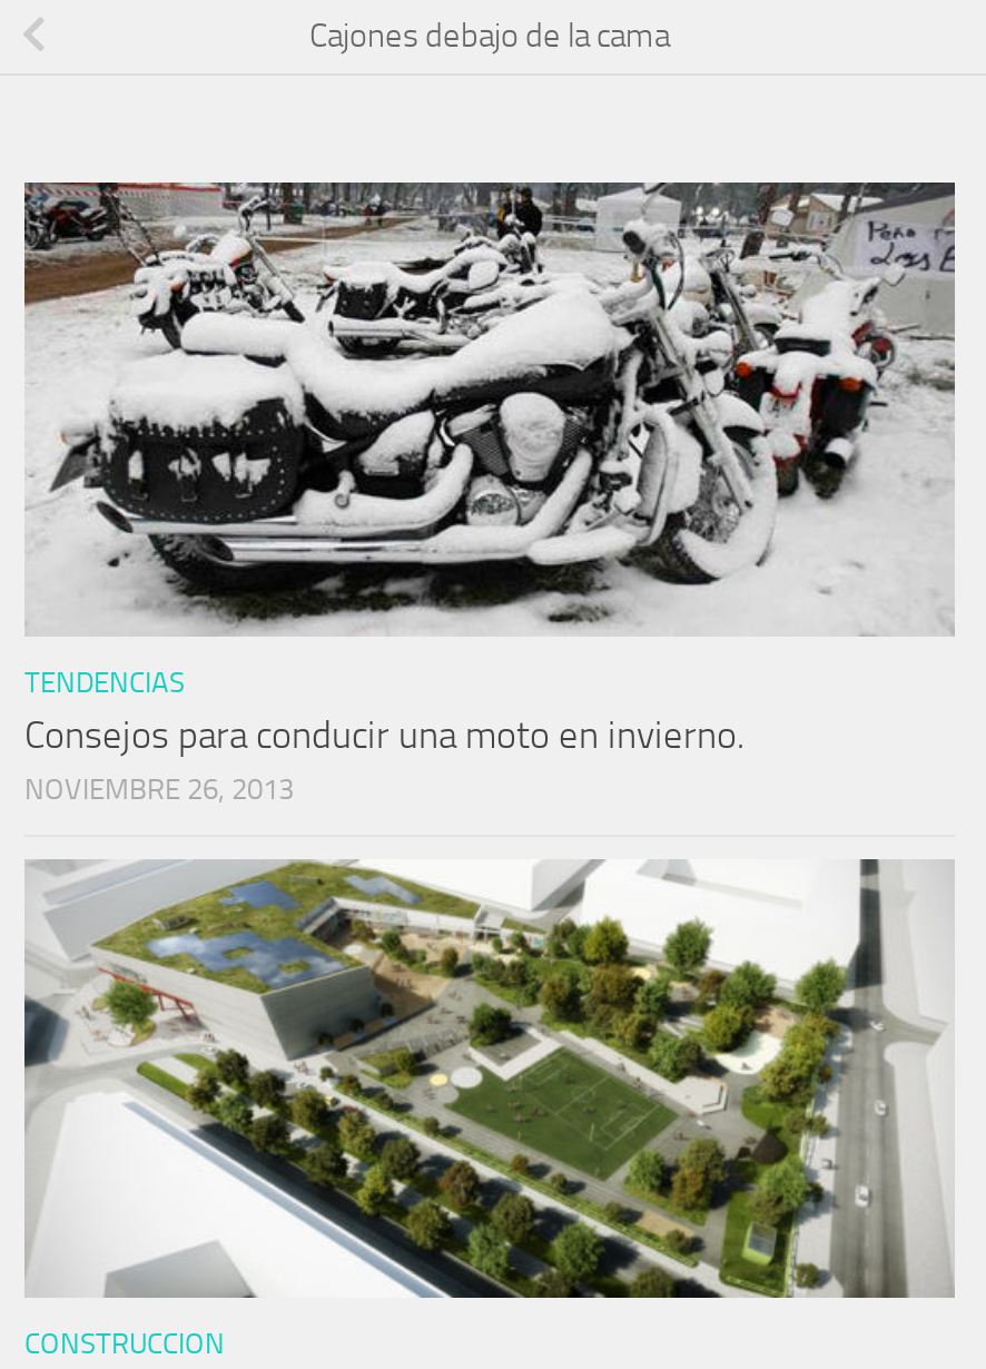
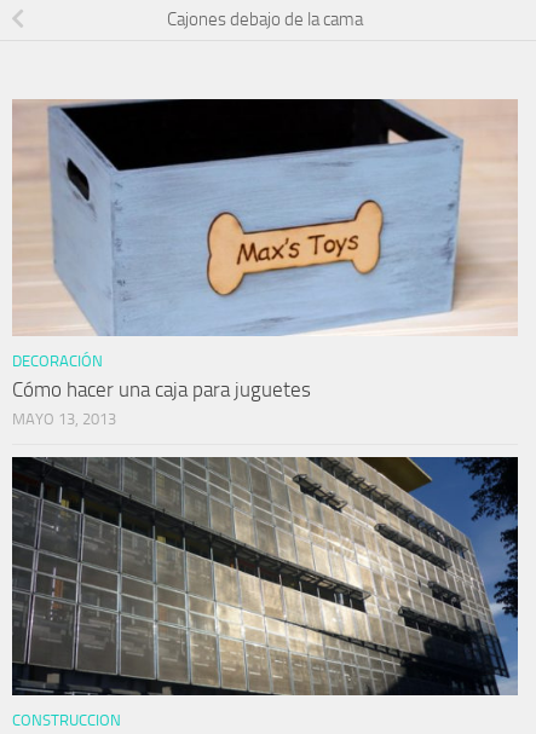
[24,180,957,806] [image] | TENDENCIAS | Consejos para conducir una moto en invierno. | NOVIEMBRE 26, 2013 -> [12,98,517,429] [image] | DECORACIÓN | Cómo hacer una caja para juguetes | MAYO 13, 2013
[24,859,955,1300] [image] -> [11,456,519,697] [image]

